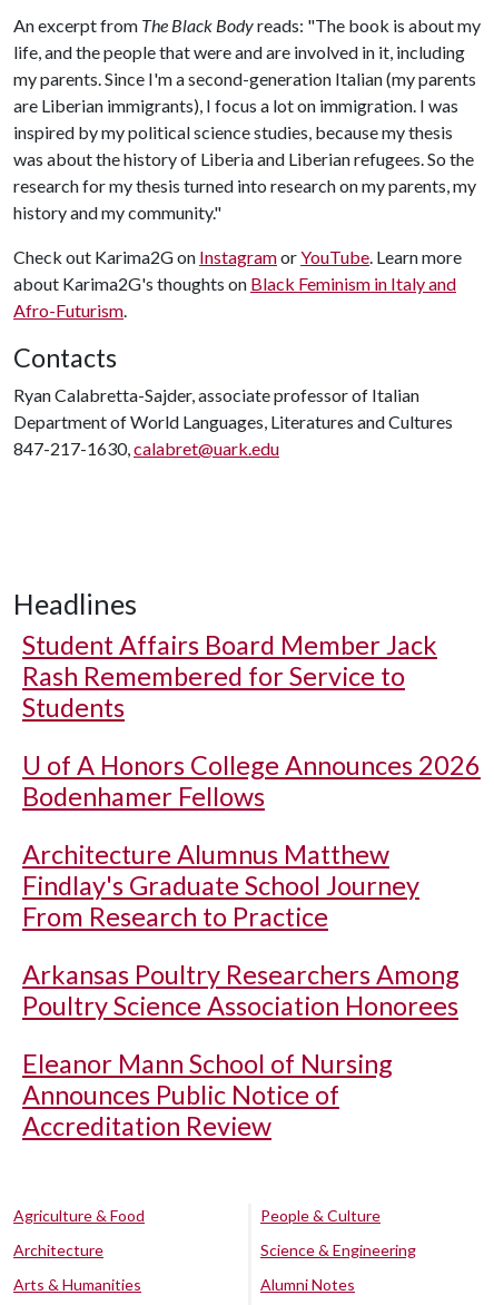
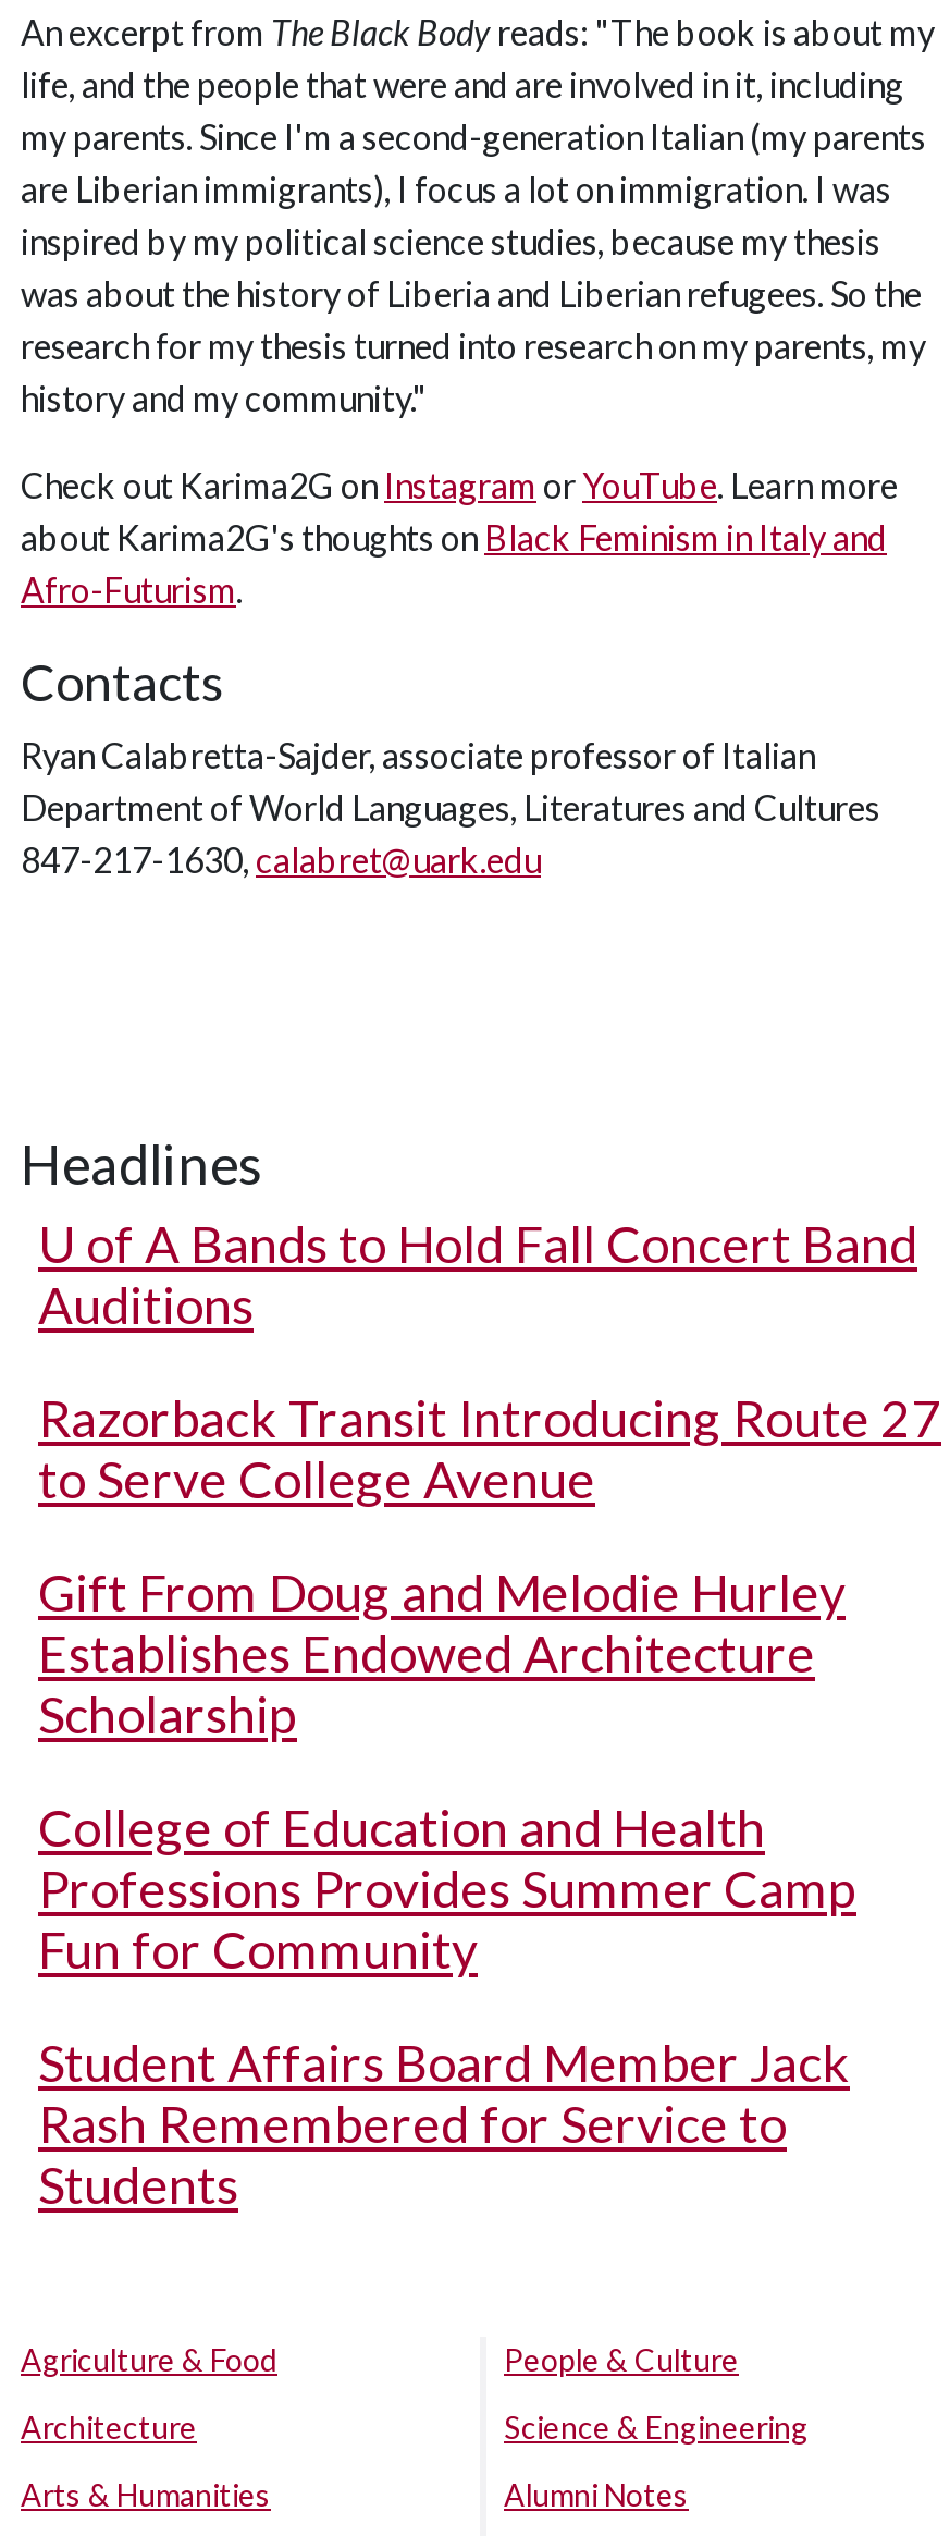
none -> [38,1213,941,1980] U of A Bands to Hold Fall Concert Band | Auditions | Razorback Transit Introducing Route 27 | to Serve College Avenue | Gift From Doug and Melodie Hurley | Establishes Endowed Architecture | Scholarship | College of Education and Health | Professions Provides Summer Camp | Fun for Community
moved [22,629,437,723] -> [38,2032,850,2215]: Student Affairs Board Member Jack | Rash Remembered for Service to | Students
[22,749,481,1141] U of A Honors College Announces 2026 | Bodenhamer Fellows | Architecture Alumnus Matthew | Findlay's Graduate School Journey | From Research to Practice | Arkansas Poultry Researchers Among | Poultry Science Association Honorees | Eleanor Mann School of Nursing | Announces Public Notice of | Accreditation Review -> none

